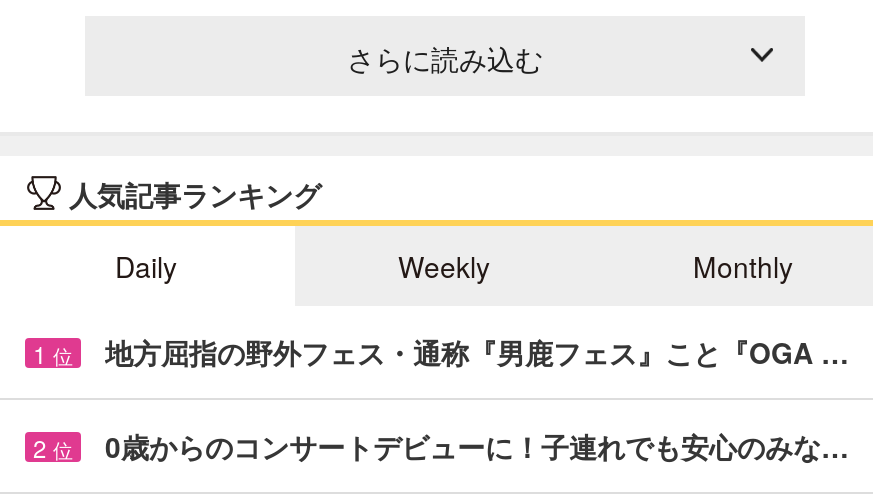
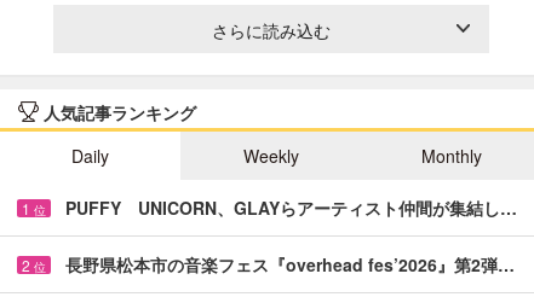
[105,332,849,372] 地方屈指の野外フェス・通称『男鹿フェス』こと『OGA … -> [65,195,517,219] PUFFY UNICORN、GLAYらアーティスト仲間が集結し…
[105,426,849,466] 0歳からのコンサートデビューに！子連れでも安心のみな… -> [65,252,515,276] 長野県松本市の音楽フェス『overhead fes’2026』第2弾…

